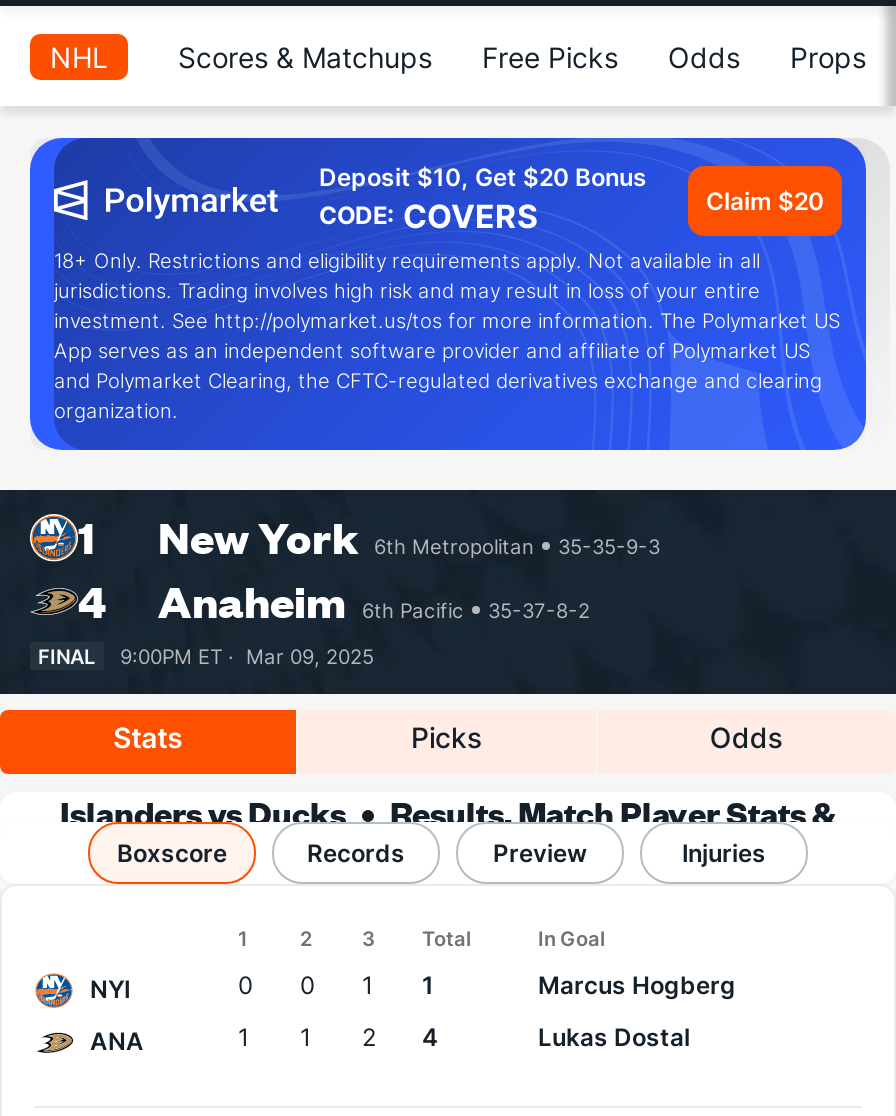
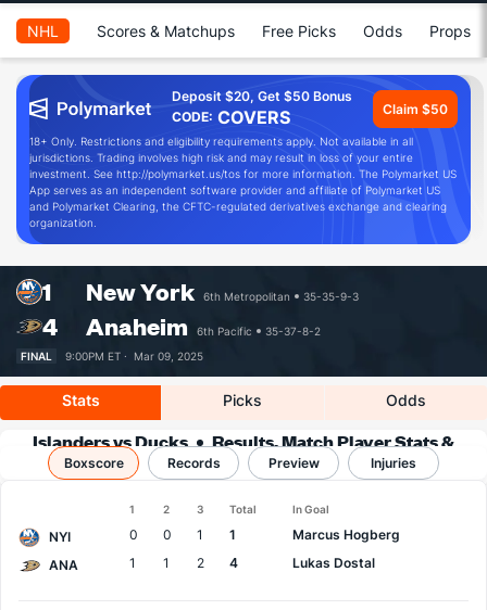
[319,162,647,192] Deposit $10, Get $20 Bonus -> [172,88,352,104] Deposit $20, Get $50 Bonus
[706,185,824,215] Claim $20 -> [383,100,448,117] Claim $50

